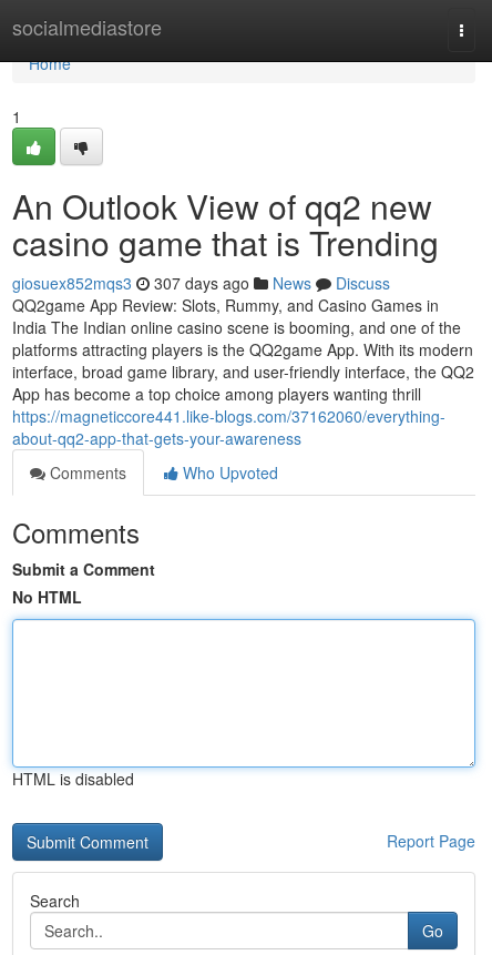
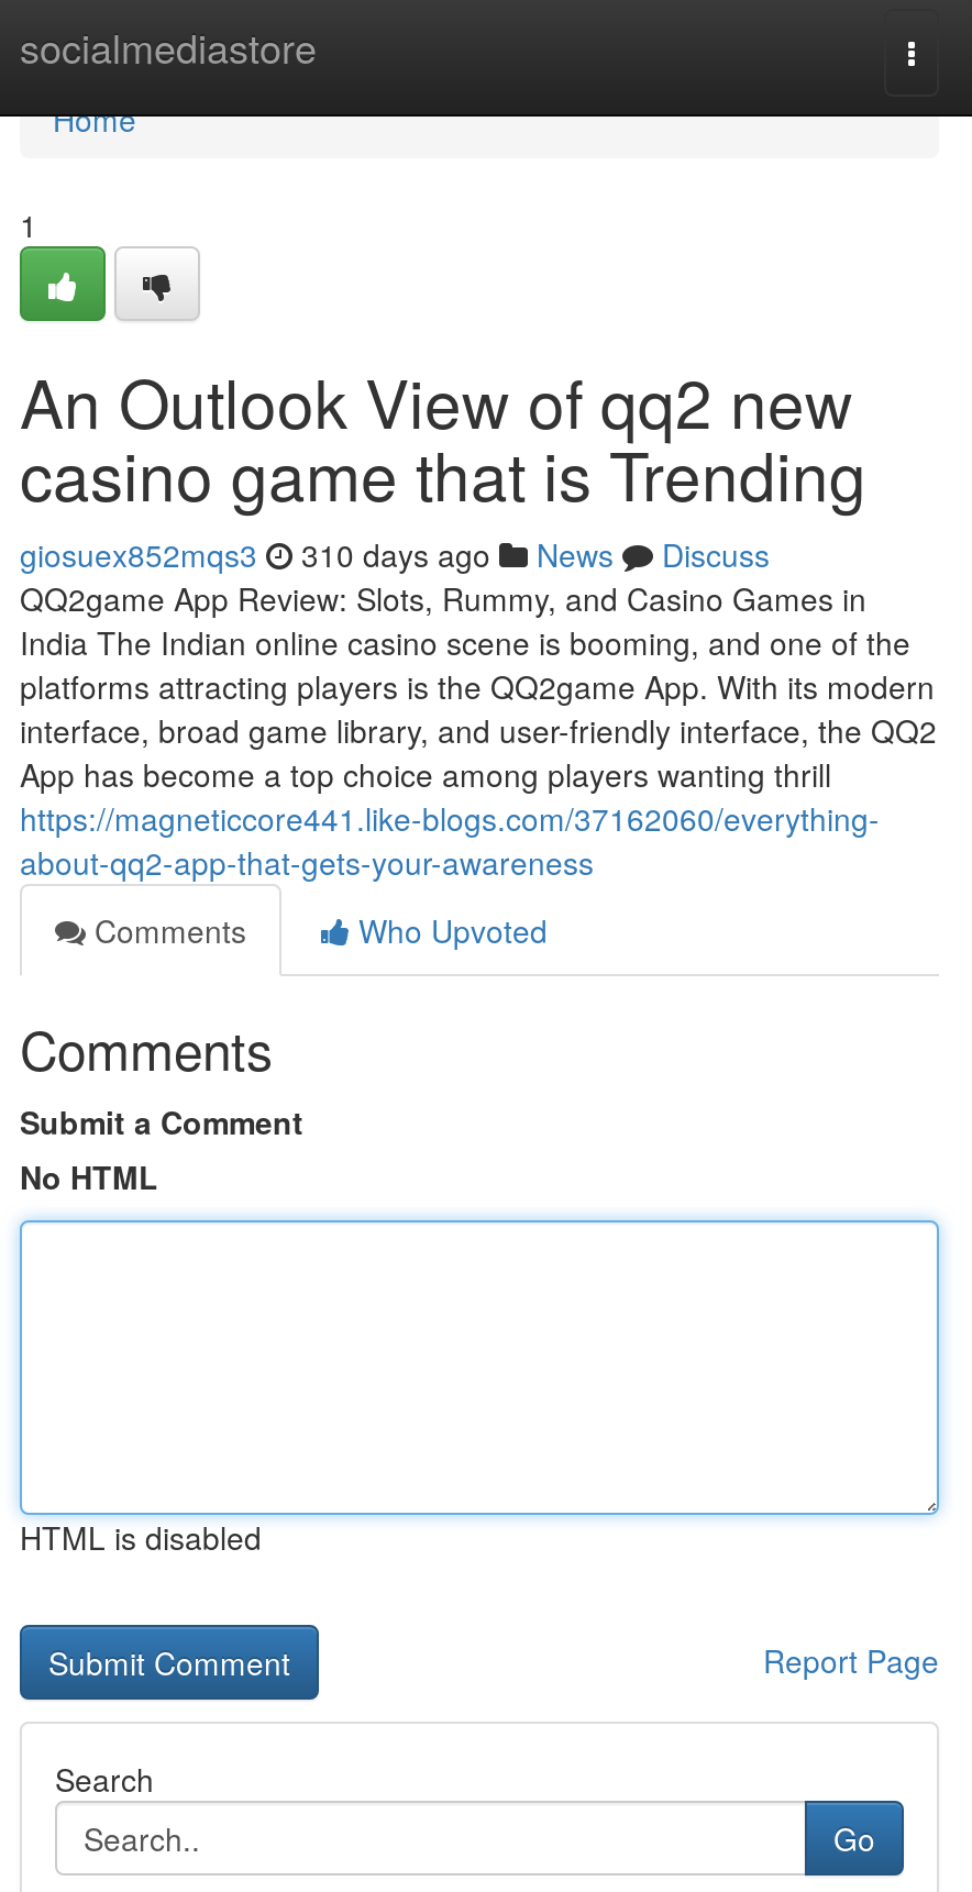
[12,272,390,294] giosuex852mqs3 307 days ago News Discuss -> [20,532,770,576] giosuex852mqs3 310 days ago News Discuss

